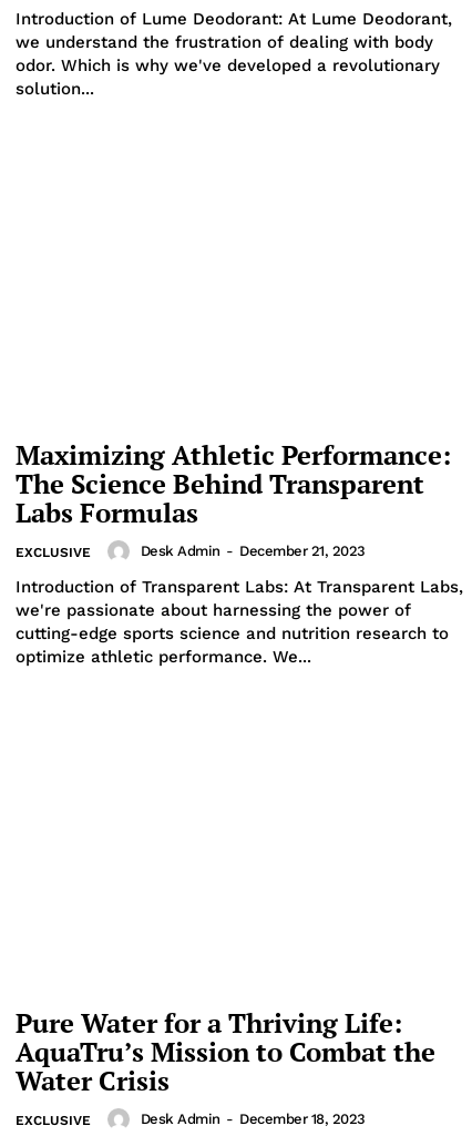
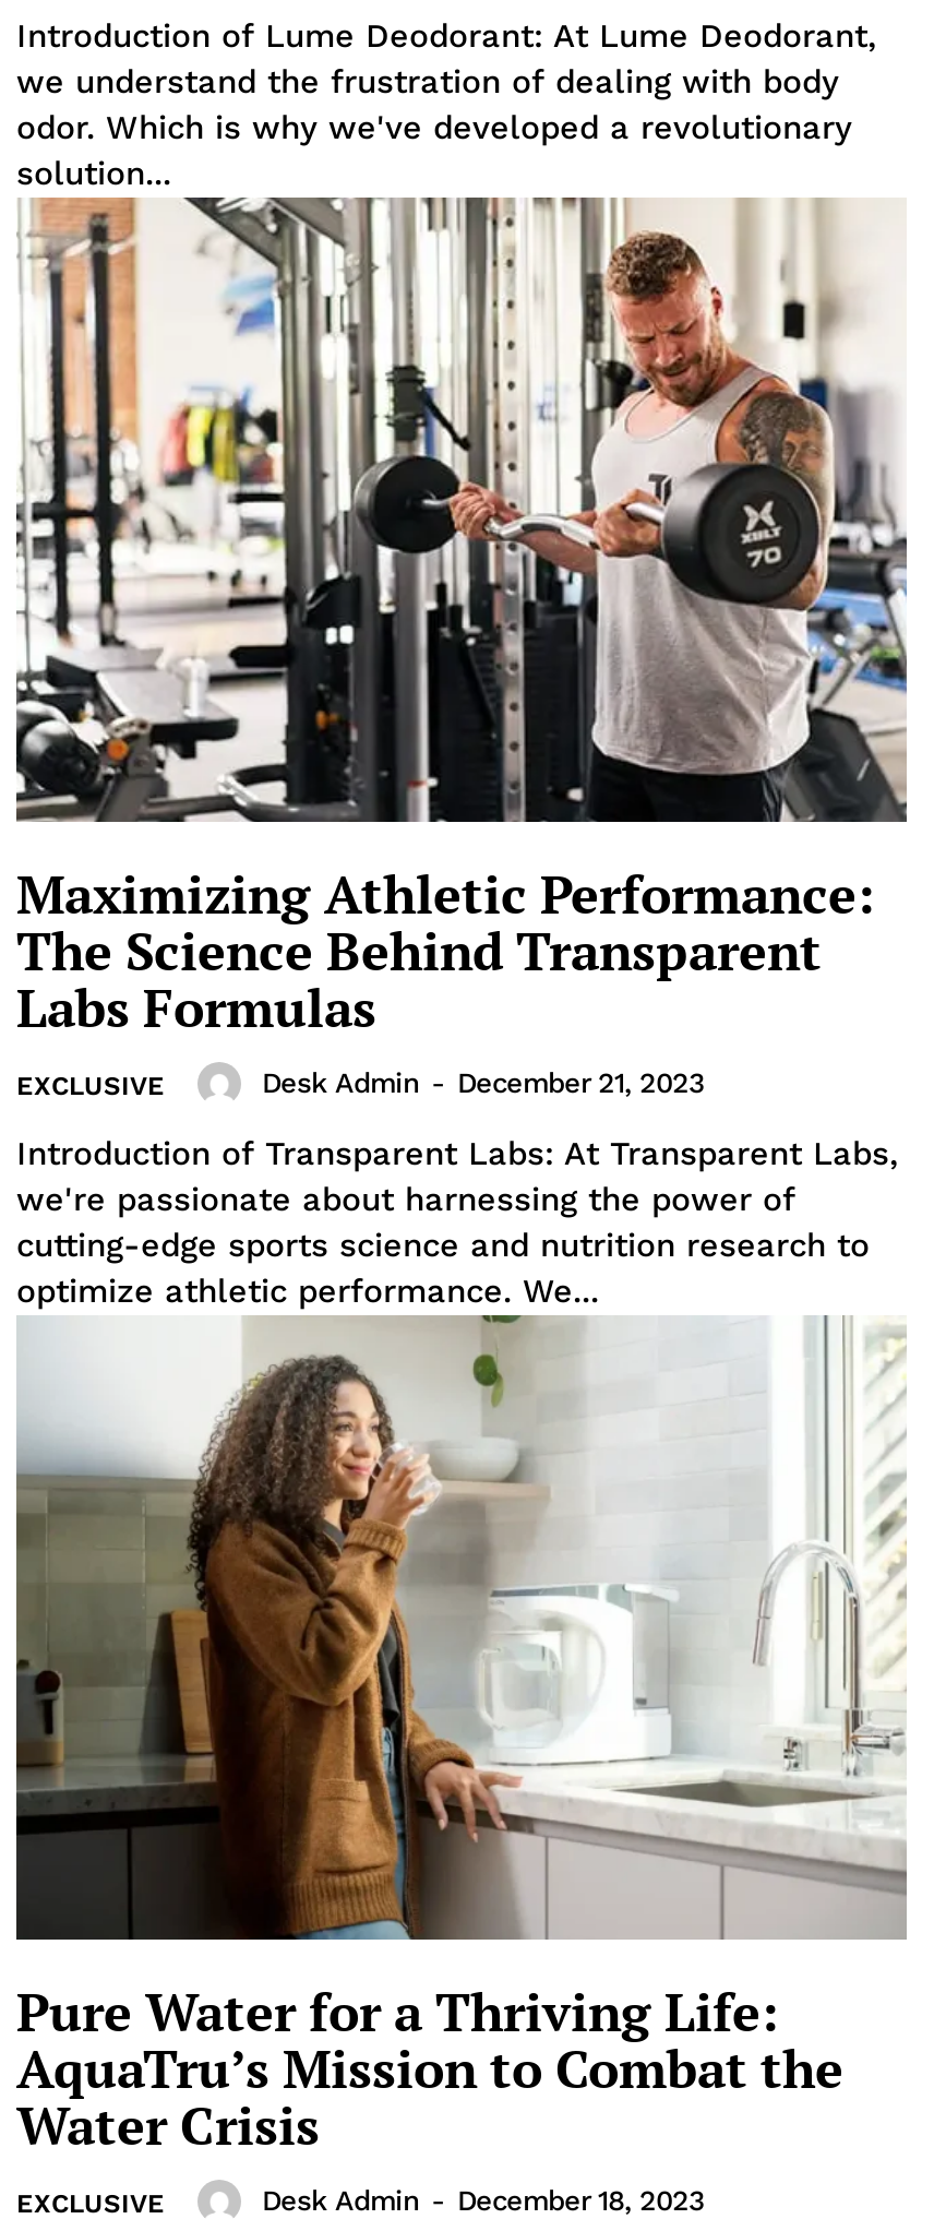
none -> [14,195,909,824] [image]
none -> [14,1315,909,1942] [image]

